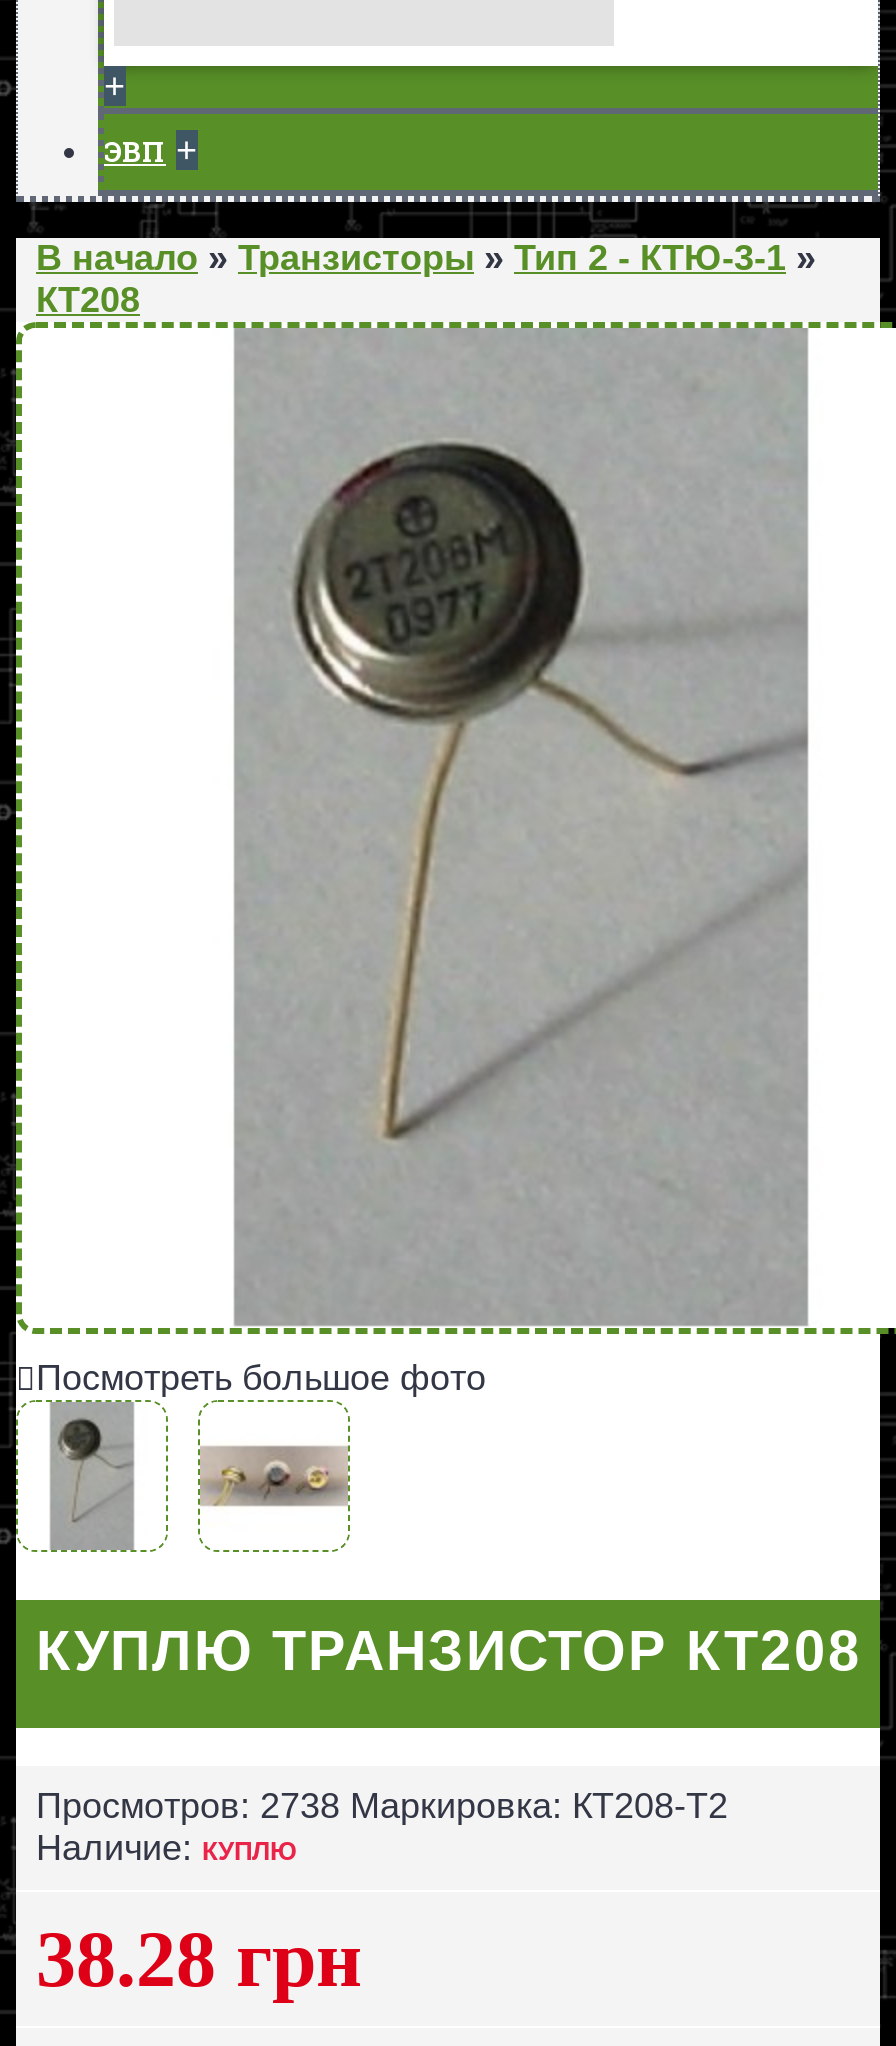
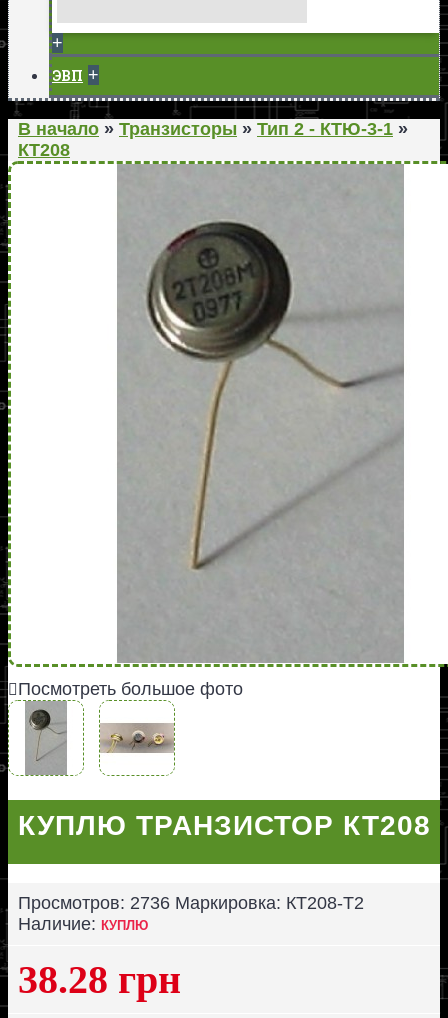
[36,1785,728,1825] Просмотров: 2738 Маркировка: КТ208-T2 -> [18,892,364,912] Просмотров: 2736 Маркировка: КТ208-T2

